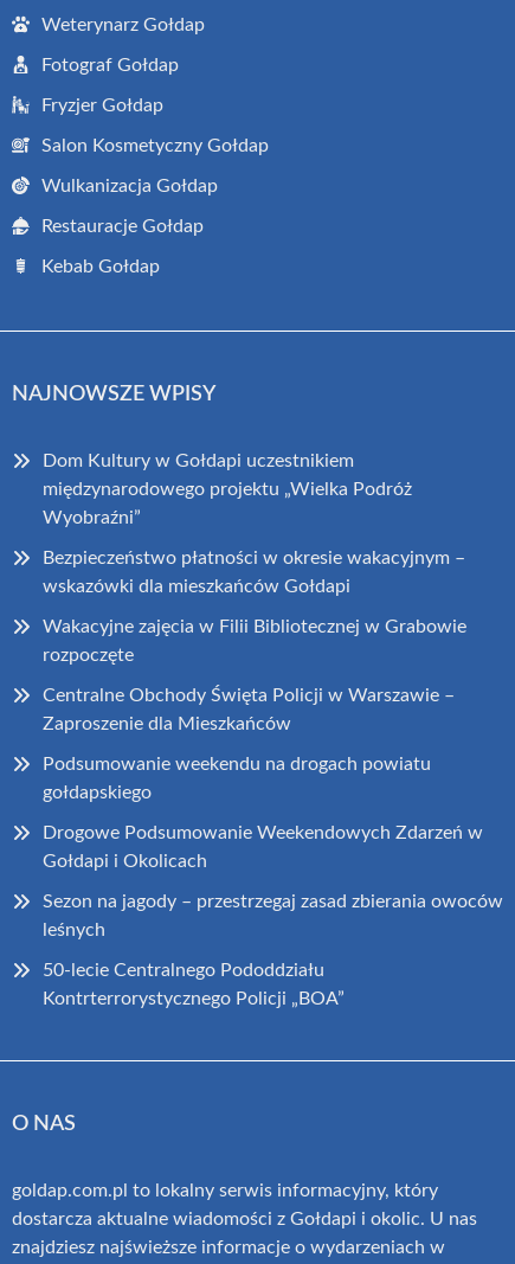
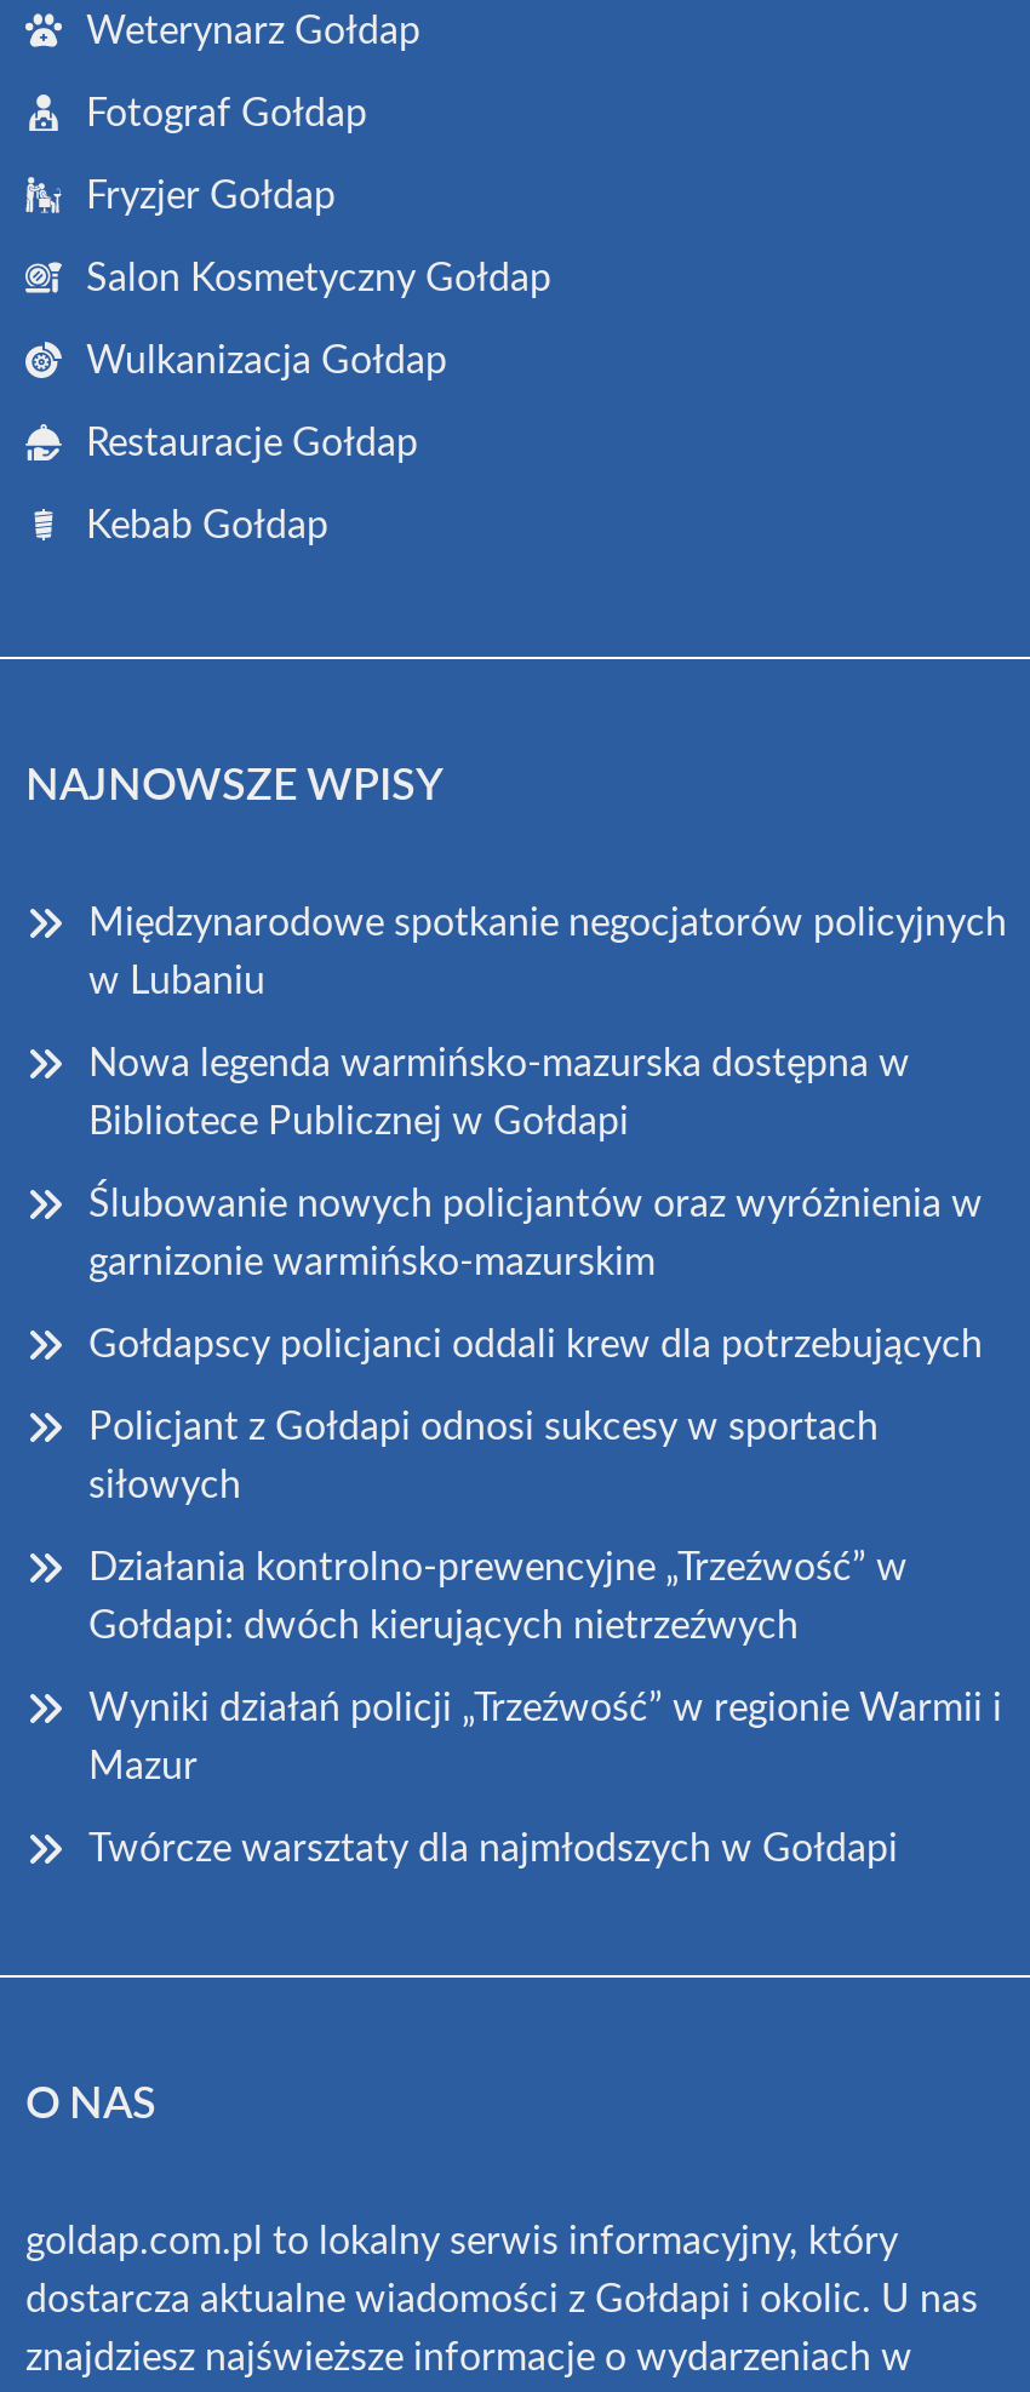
[43,451,503,1008] Dom Kultury w Gołdapi uczestnikiem | międzynarodowego projektu „Wielka Podróż | Wyobraźni” | Bezpieczeństwo płatności w okresie wakacyjnym – | wskazówki dla mieszkańców Gołdapi | Wakacyjne zajęcia w Filii Bibliotecznej w Grabowie | rozpoczęte | Centralne Obchody Święta Policji w Warszawie – | Zaproszenie dla Mieszkańców | Podsumowanie weekendu na drogach powiatu | gołdapskiego | Drogowe Podsumowanie Weekendowych Zdarzeń w | Gołdapi i Okolicach | Sezon na jagody – przestrzegaj zasad zbierania owoców | leśnych | 50-lecie Centralnego Pododdziału | Kontrterrorystycznego Policji „BOA” -> [88,904,1007,1869] Międzynarodowe spotkanie negocjatorów policyjnych | w Lubaniu | Nowa legenda warmińsko-mazurska dostępna w | Bibliotece Publicznej w Gołdapi | Ślubowanie nowych policjantów oraz wyróżnienia w | garnizonie warmińsko-mazurskim | Gołdapscy policjanci oddali krew dla potrzebujących | Policjant z Gołdapi odnosi sukcesy w sportach | siłowych | Działania kontrolno-prewencyjne „Trzeźwość” w | Gołdapi: dwóch kierujących nietrzeźwych | Wyniki działań policji „Trzeźwość” w regionie Warmii i | Mazur | Twórcze warsztaty dla najmłodszych w Gołdapi

